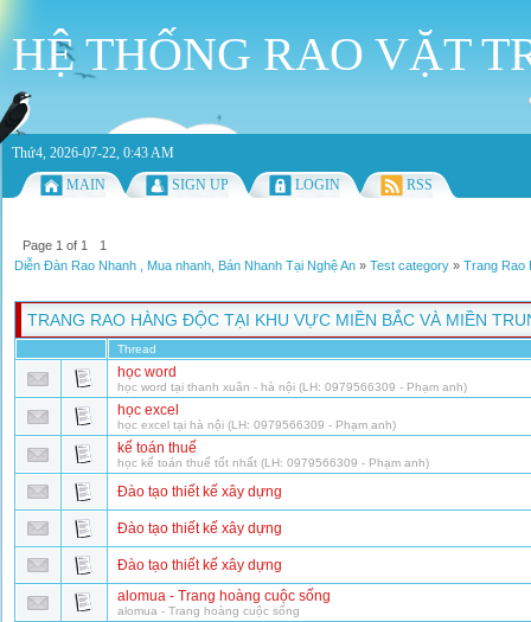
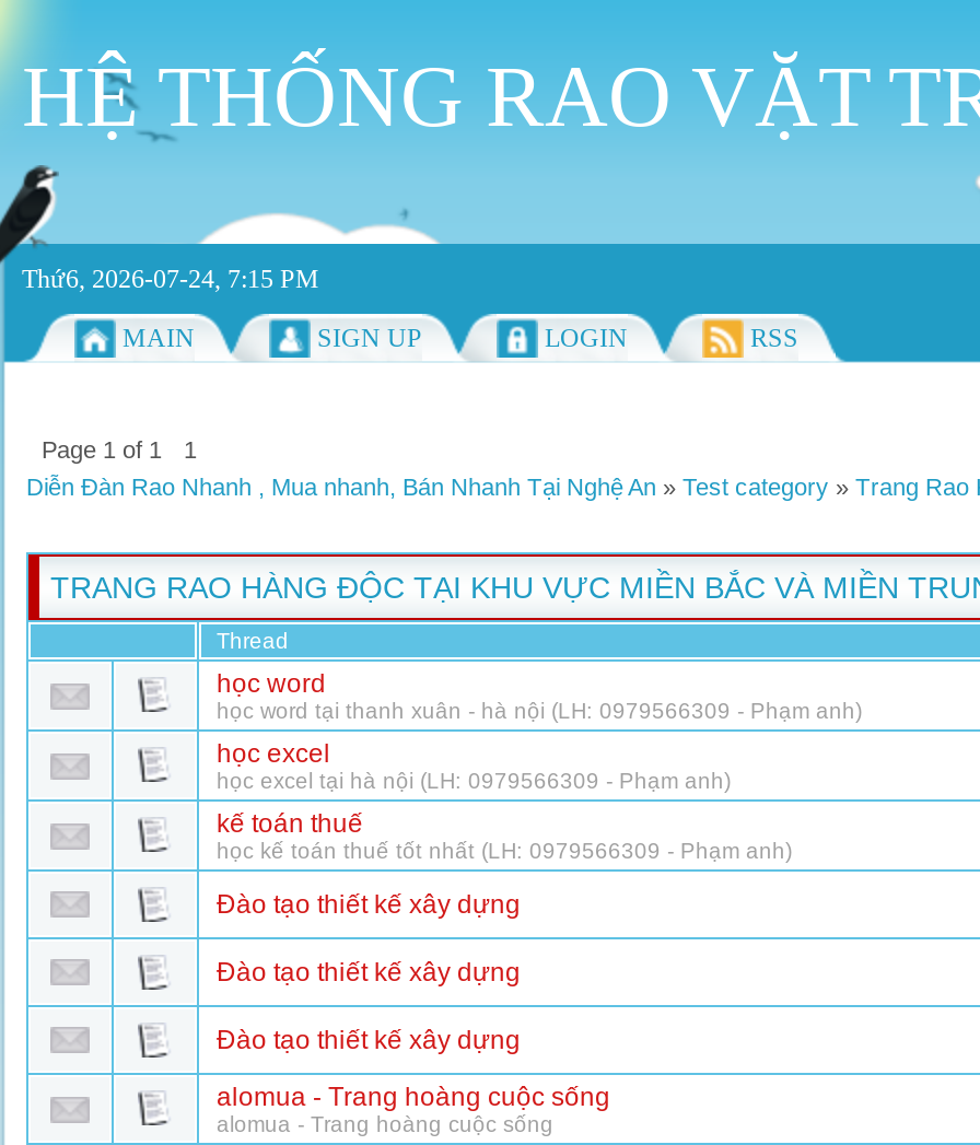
[12,145,174,161] Thứ4, 2026-07-22, 0:43 AM -> [22,264,319,294] Thứ6, 2026-07-24, 7:15 PM

